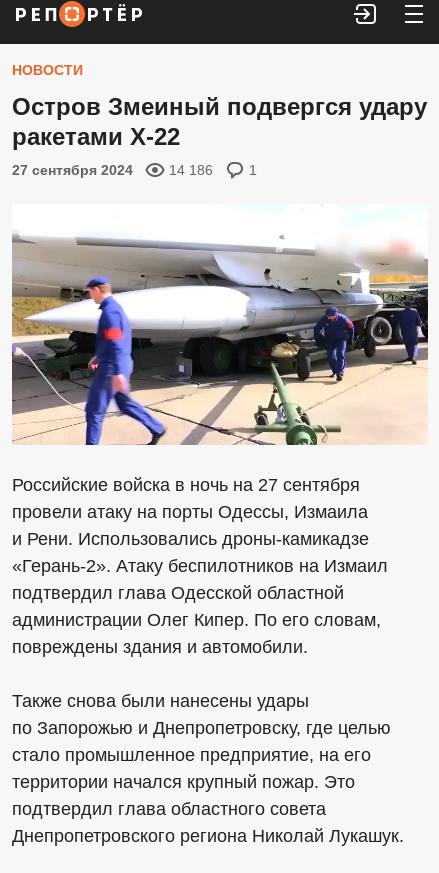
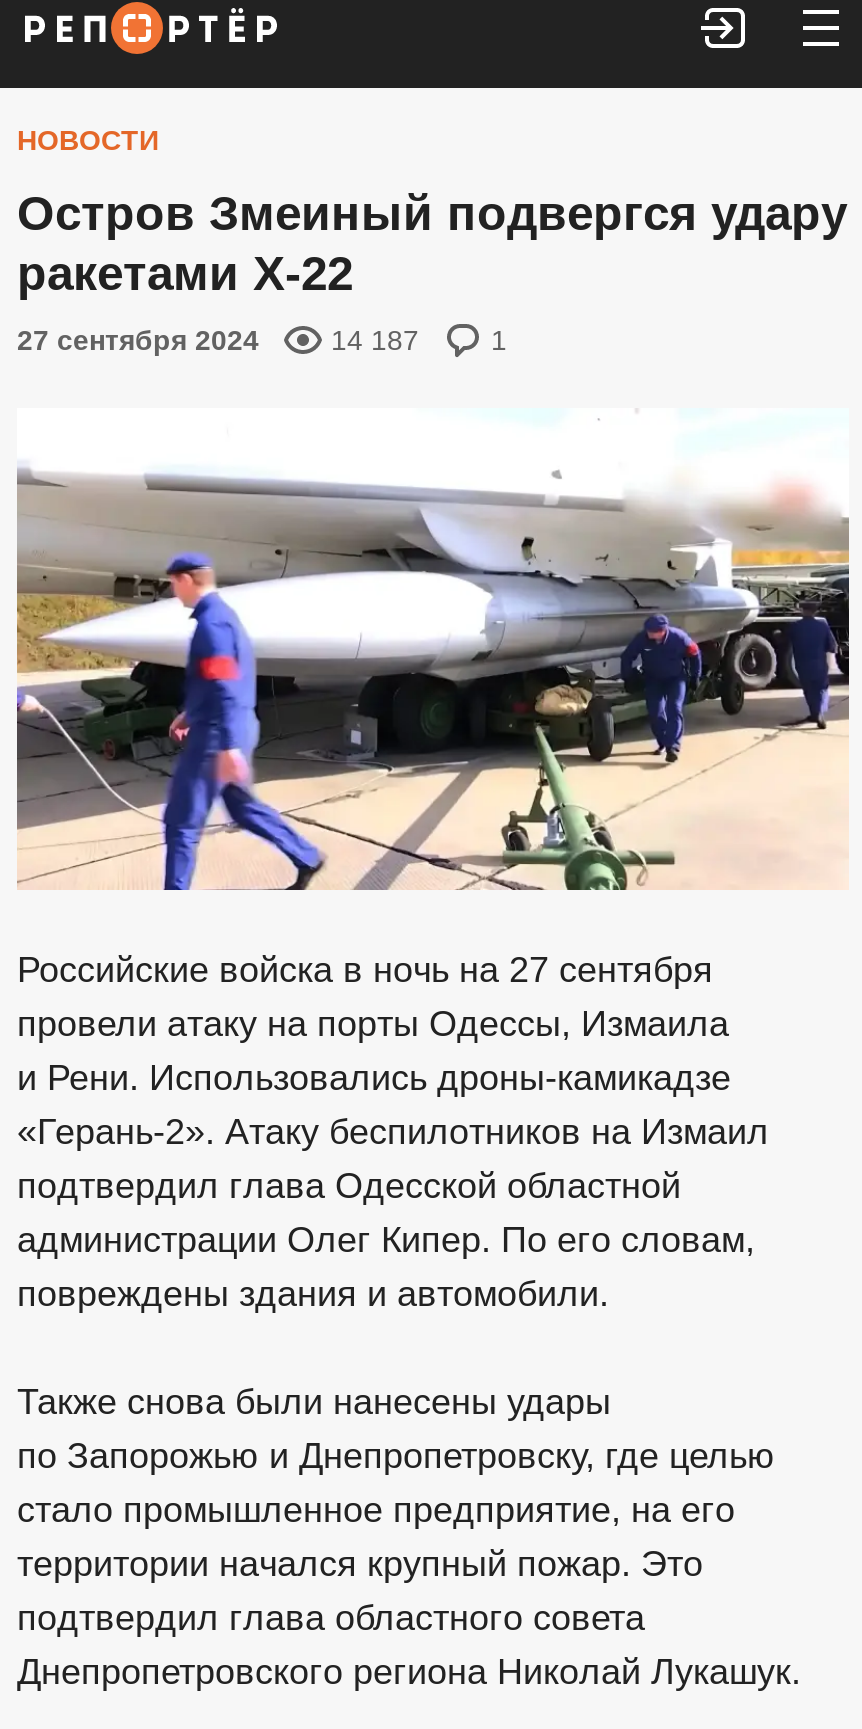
[169,162,213,178] 14 186 -> [331,324,419,356] 14 187

